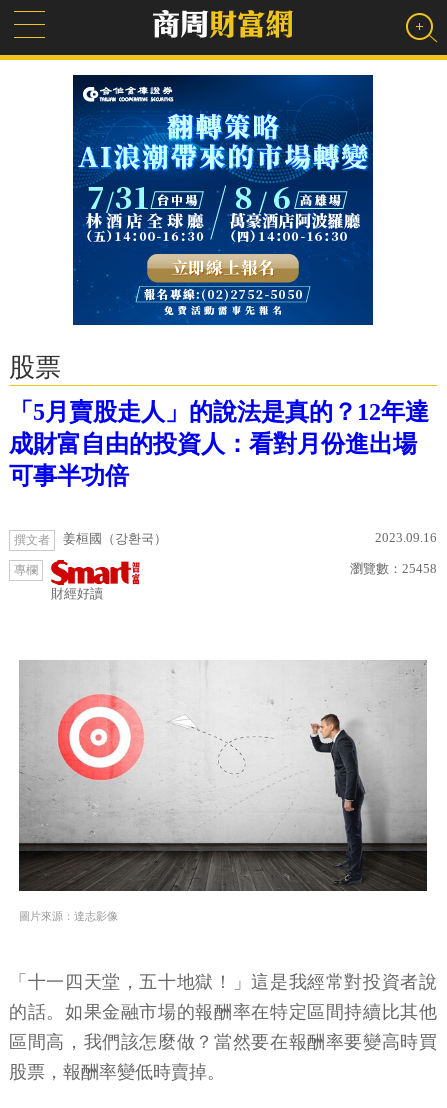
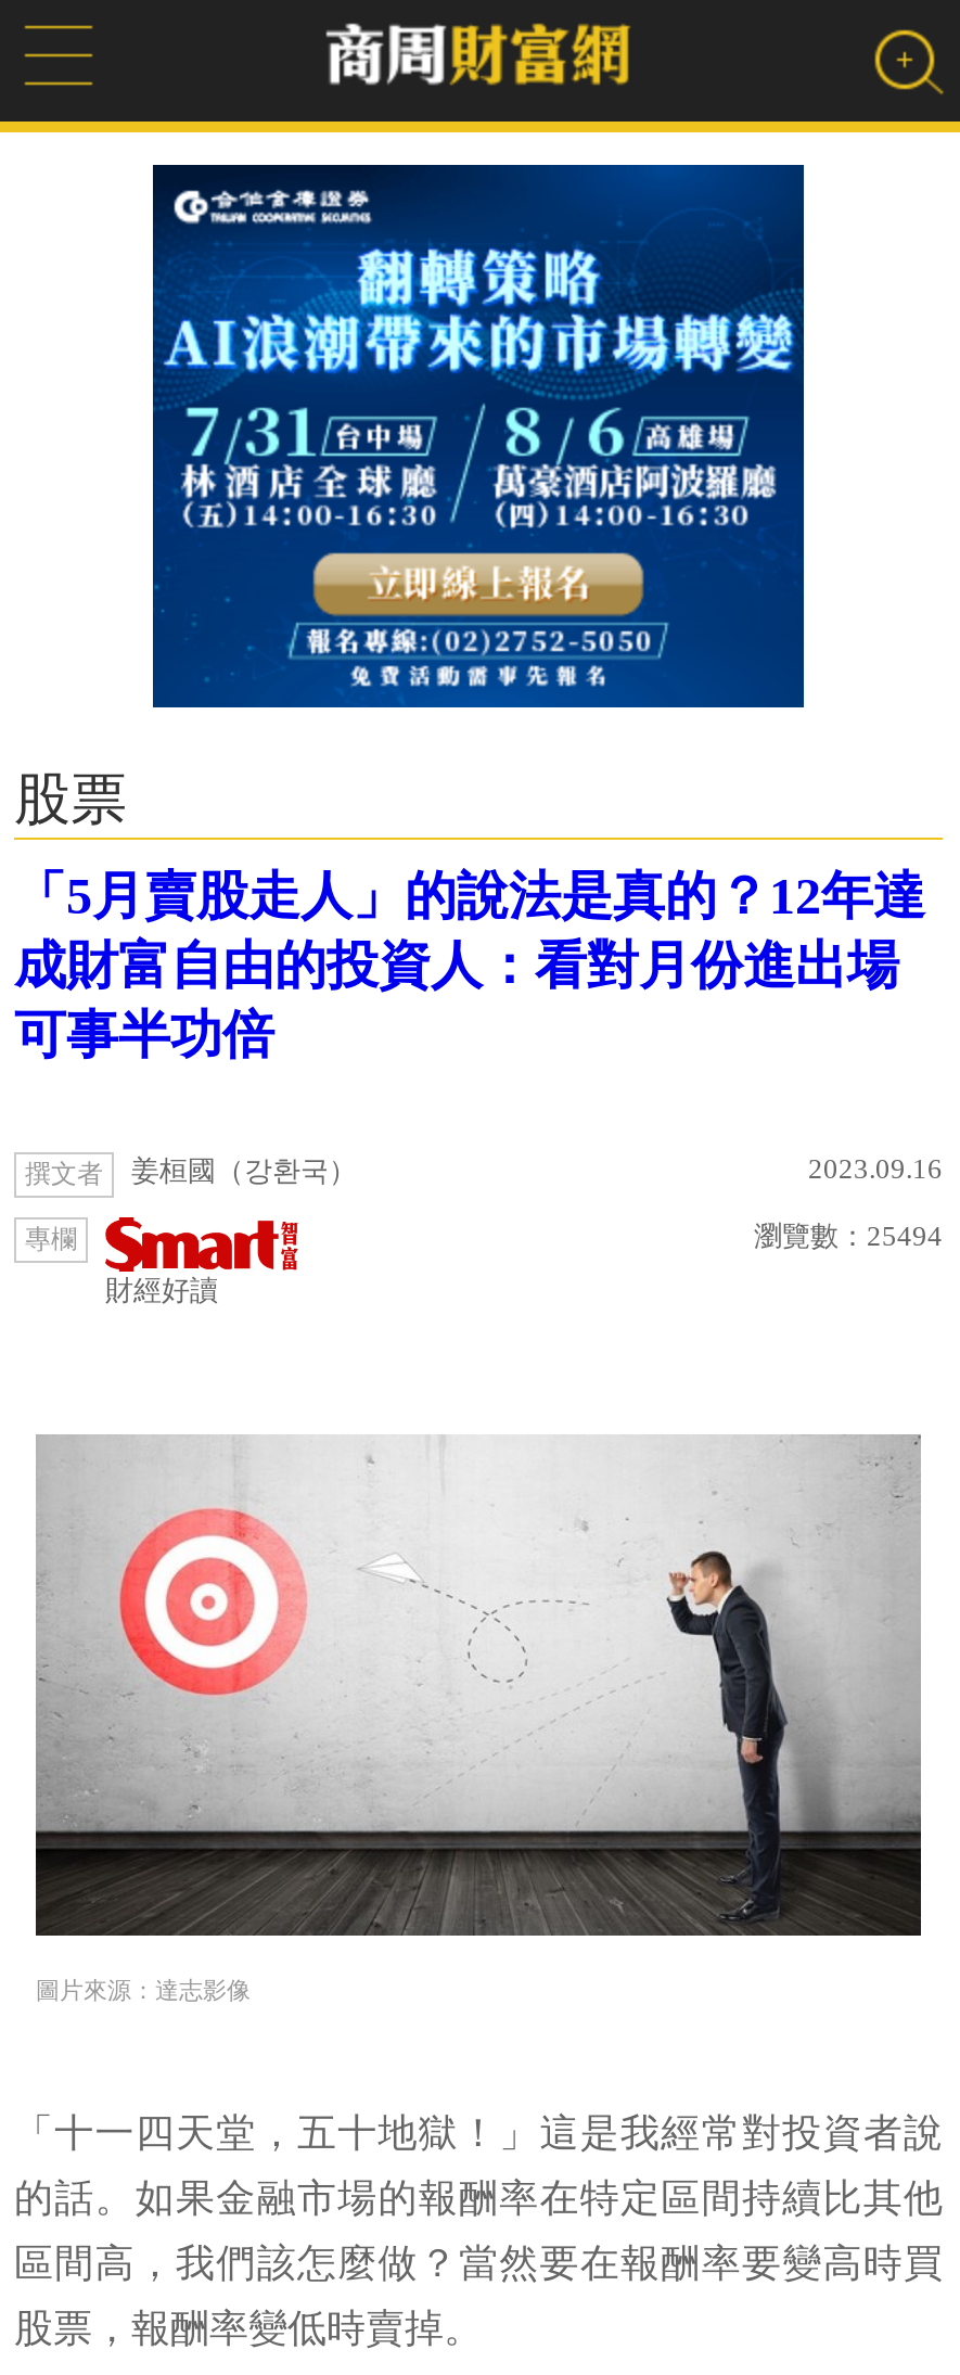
[350,561,437,576] 瀏覽數：25458 -> [754,1220,943,1252] 瀏覽數：25494

